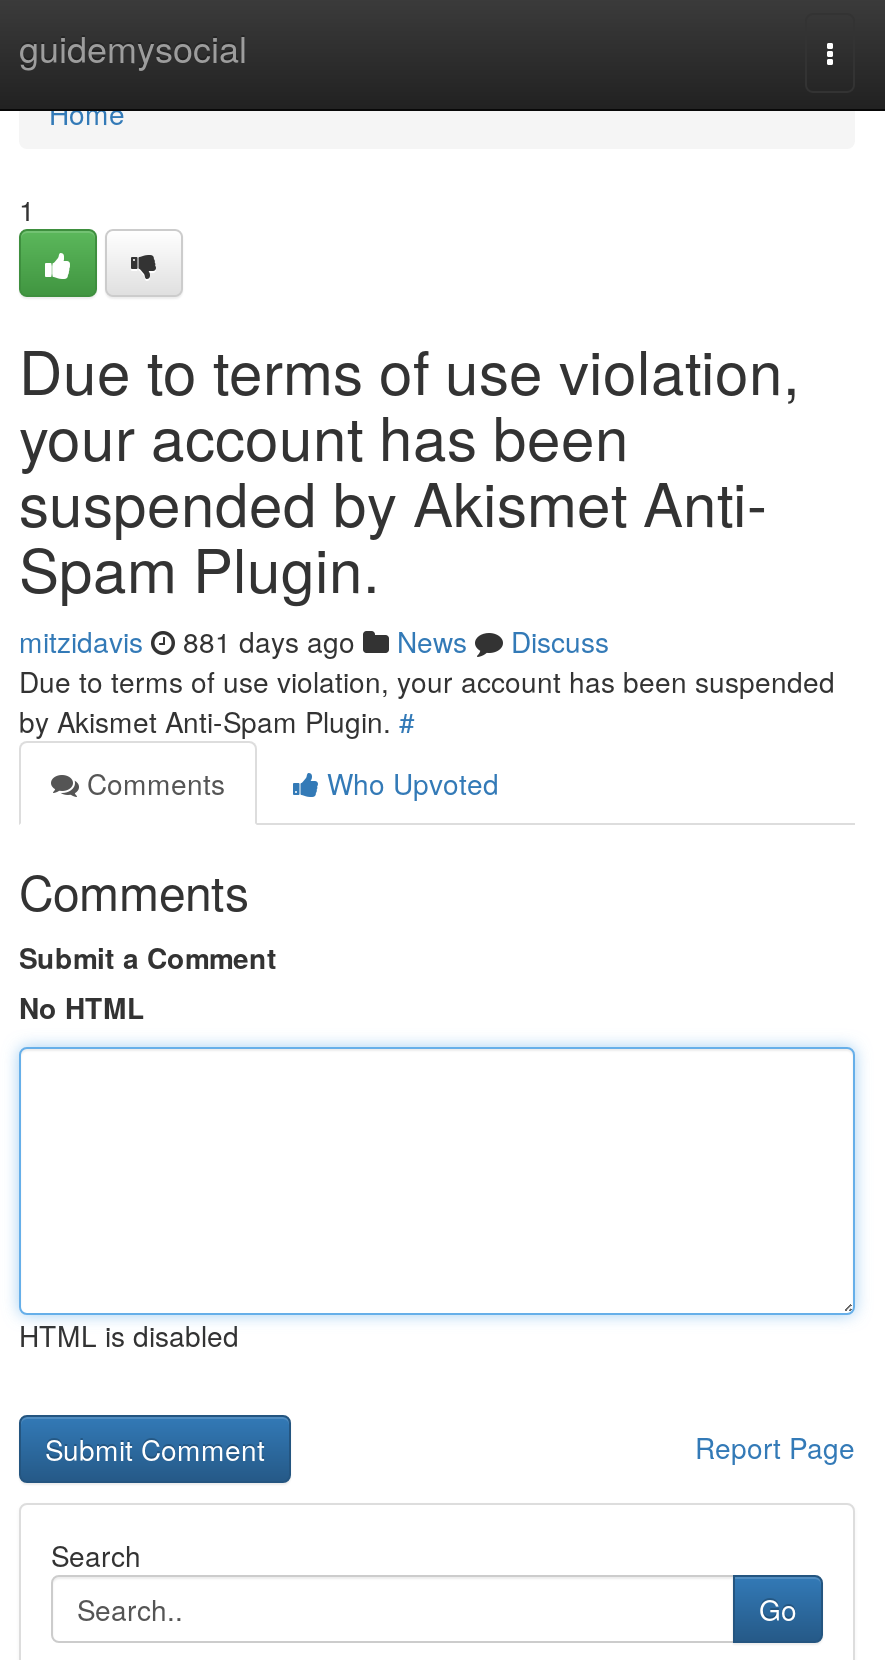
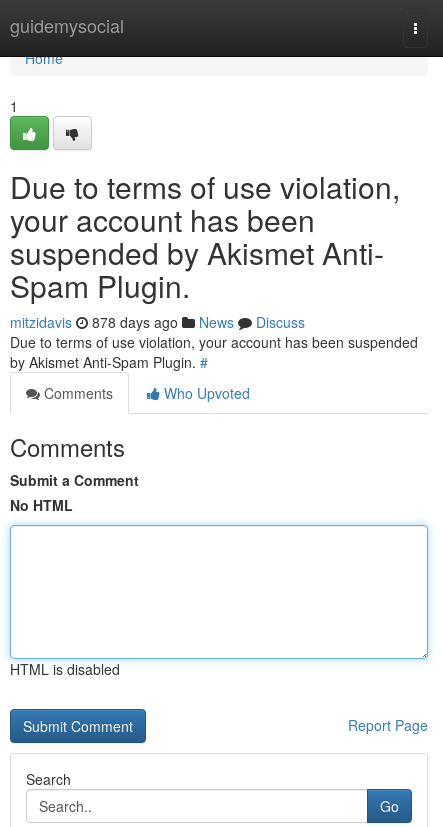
[19,621,609,661] mitzidavis 881 days ago News Discuss -> [10,312,305,332] mitzidavis 878 days ago News Discuss

